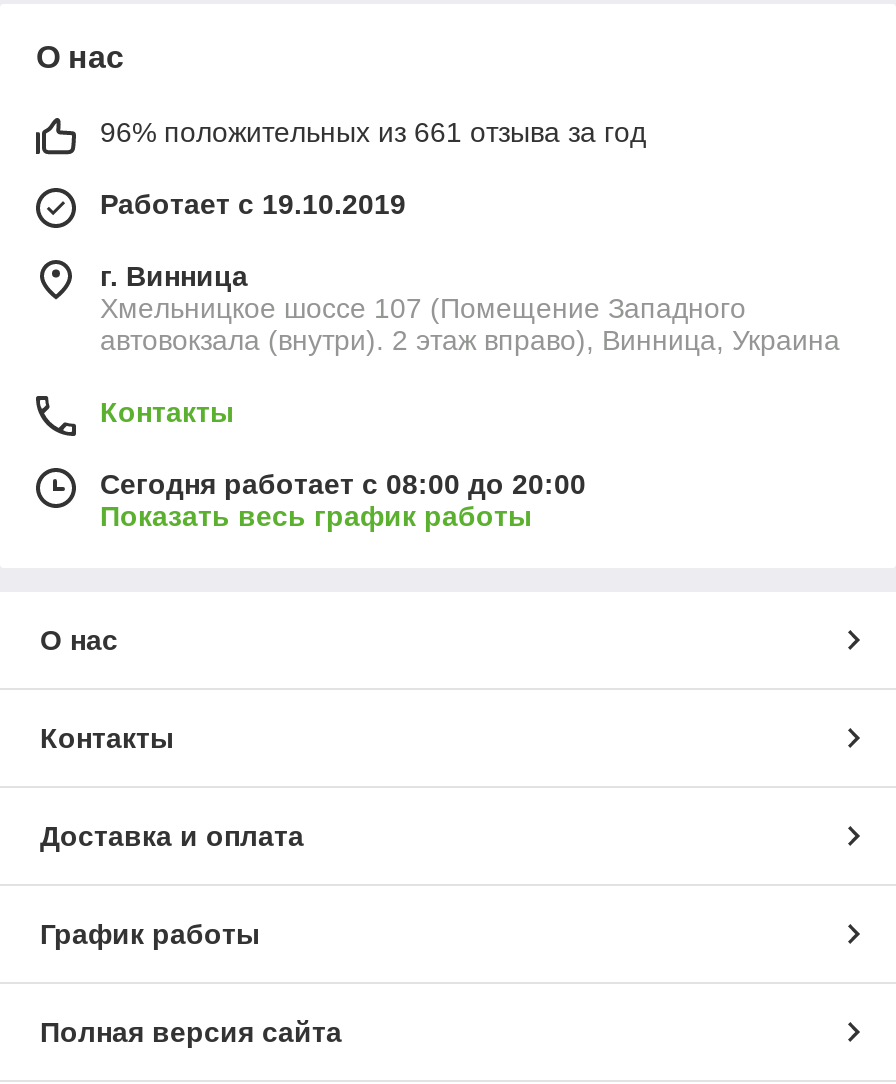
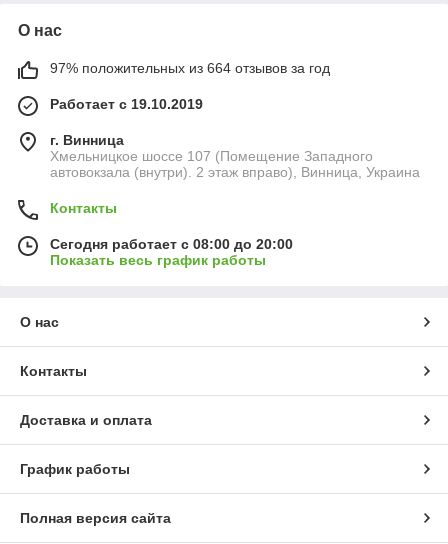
[100,116,646,148] 96% положительных из 661 отзыва за год -> [50,60,330,76] 97% положительных из 664 отзывов за год

